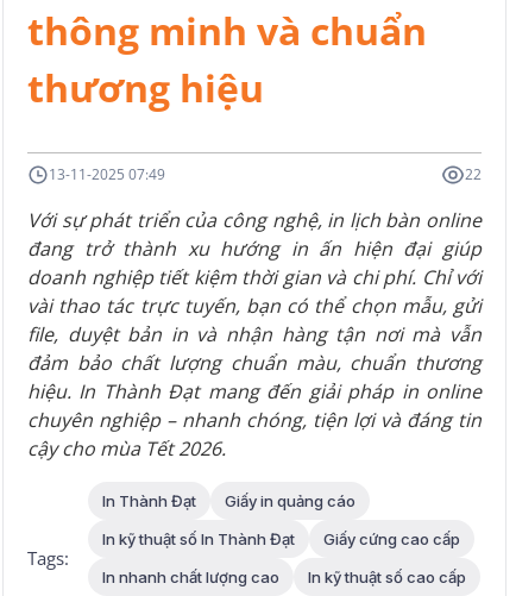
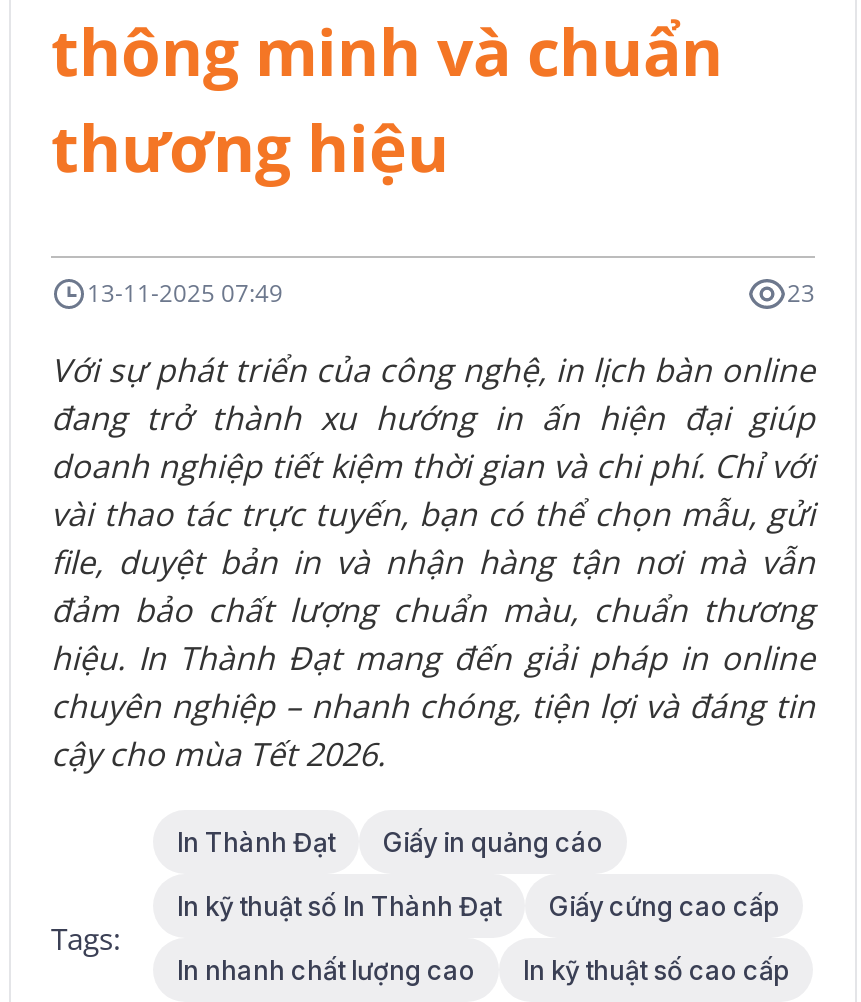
[465,164,482,184] 22 -> [787,275,815,309] 23

